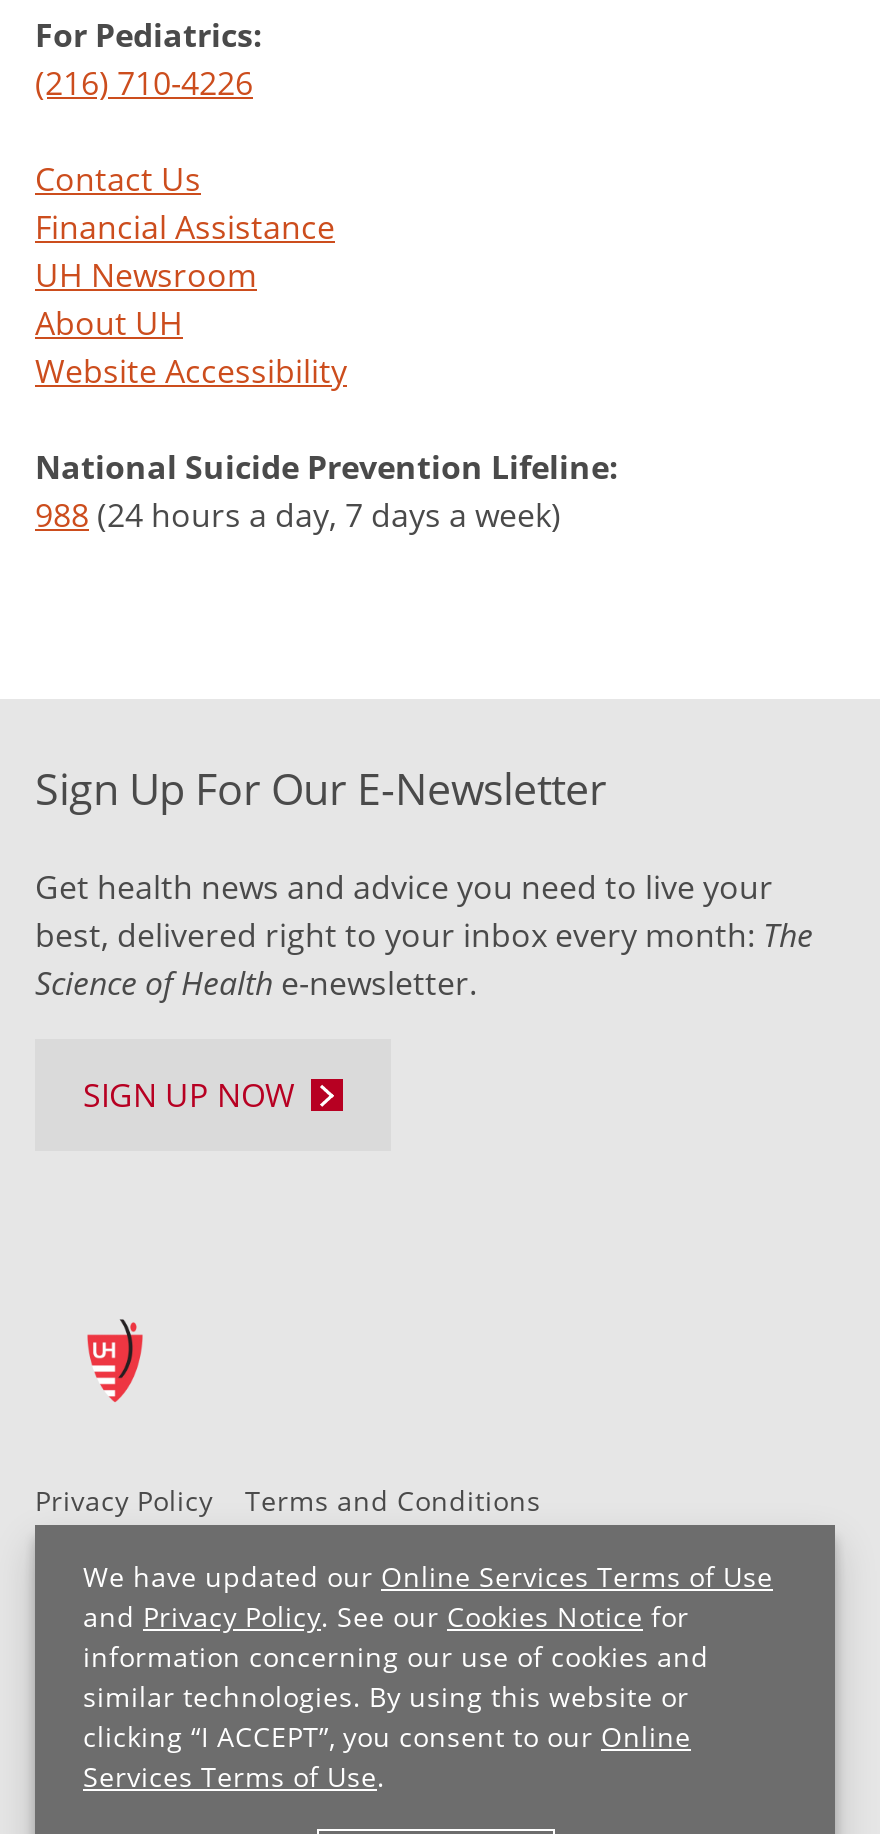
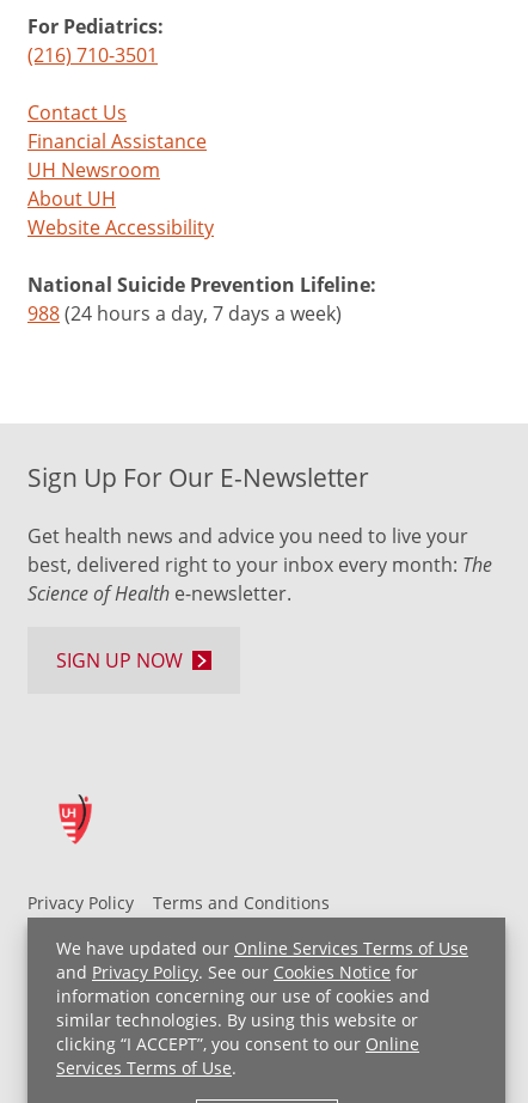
[35,61,253,103] (216) 710-4226 -> [27,42,158,67] (216) 710-3501

